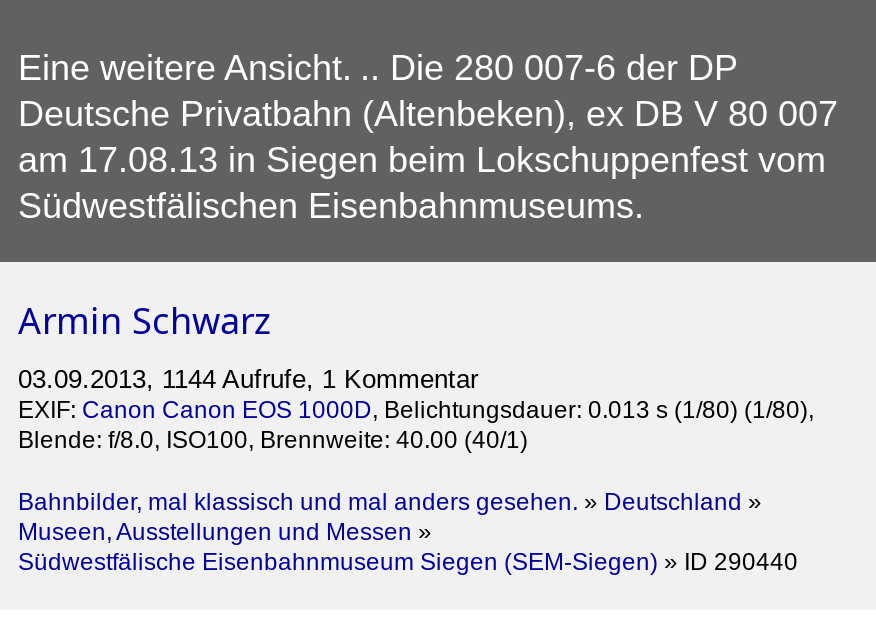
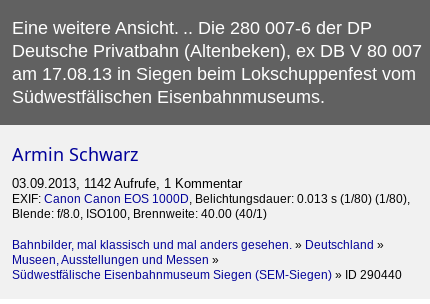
[18,364,478,394] 03.09.2013, 1144 Aufrufe, 1 Kommentar -> [12,176,242,191] 03.09.2013, 1142 Aufrufe, 1 Kommentar

